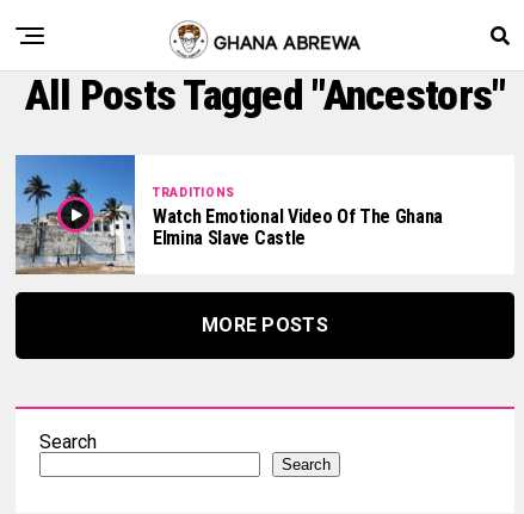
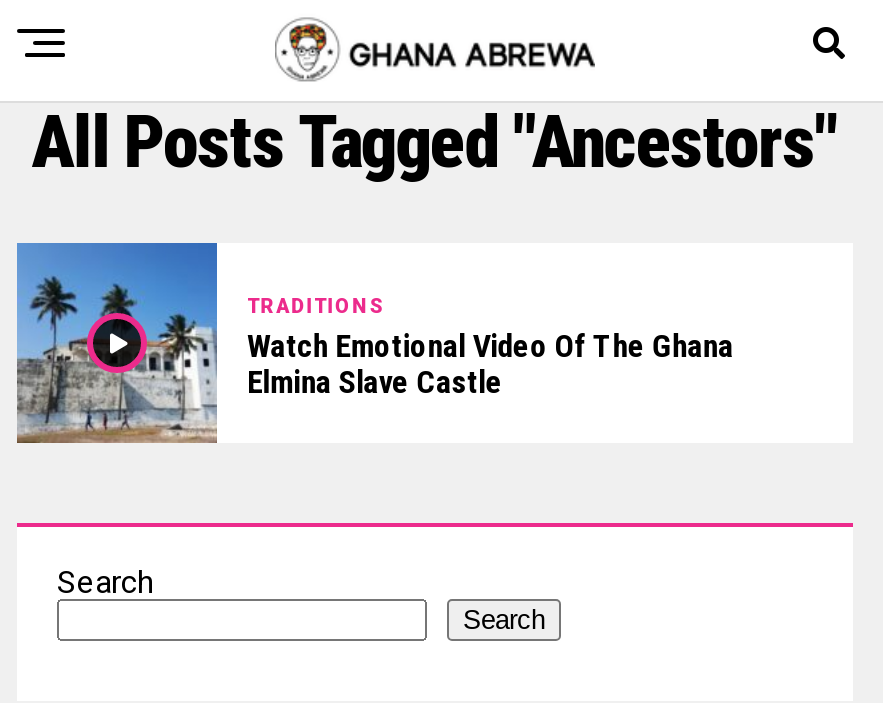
[202,314,328,336] MORE POSTS -> none

